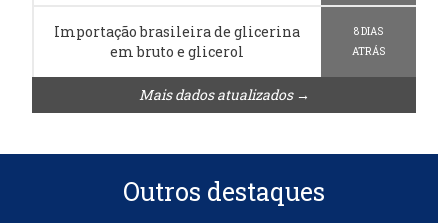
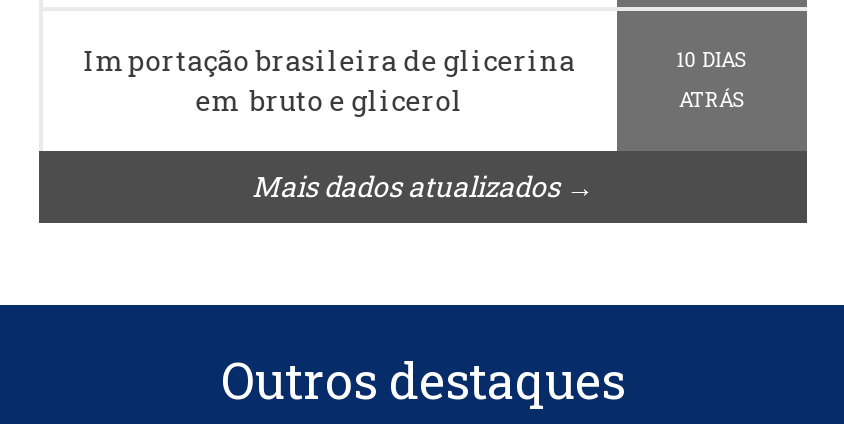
[354,25,383,38] 8 DIAS -> [677,46,747,72] 10 DIAS

